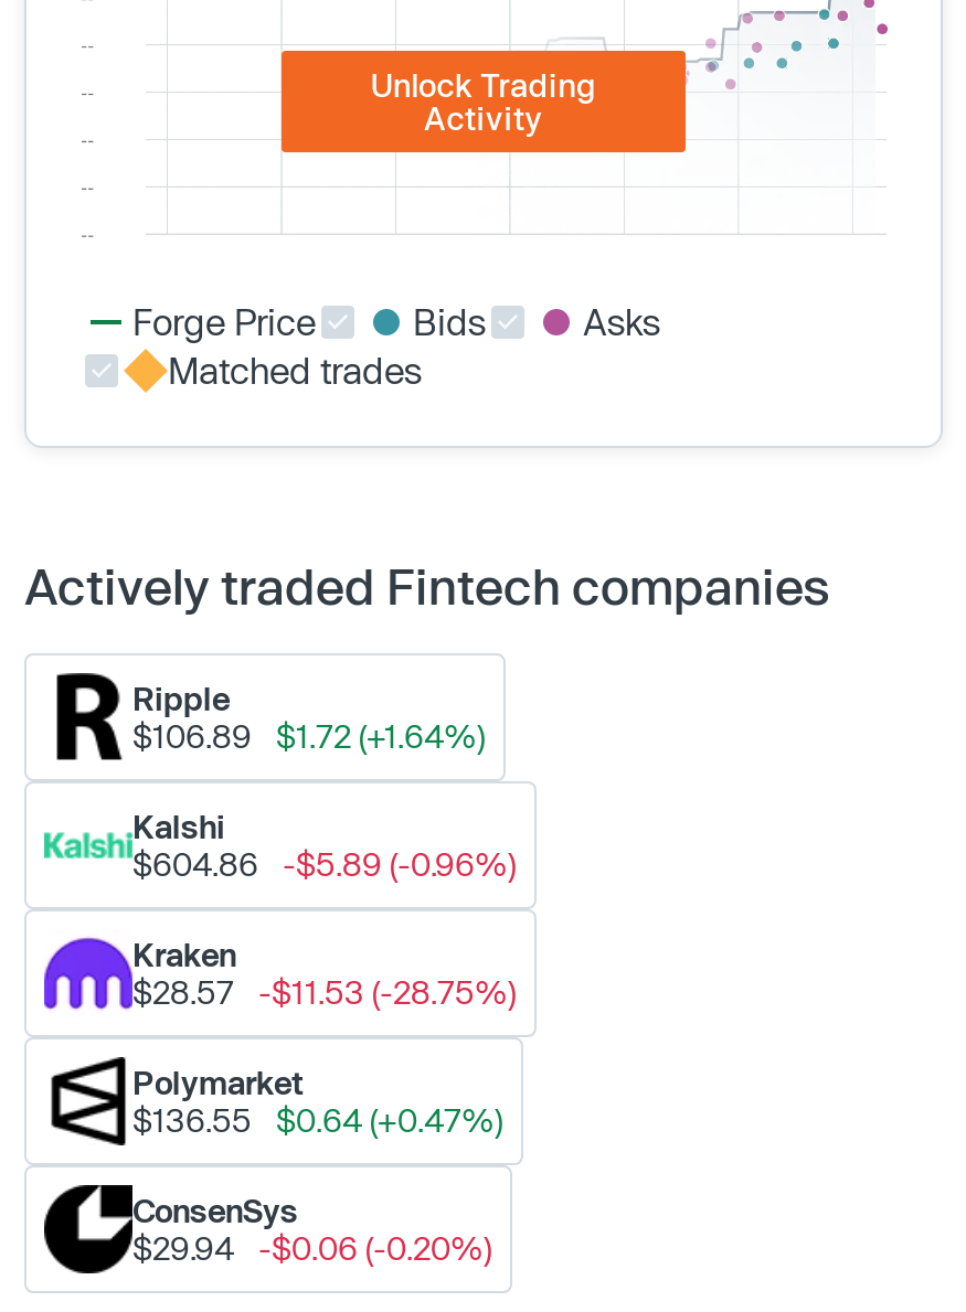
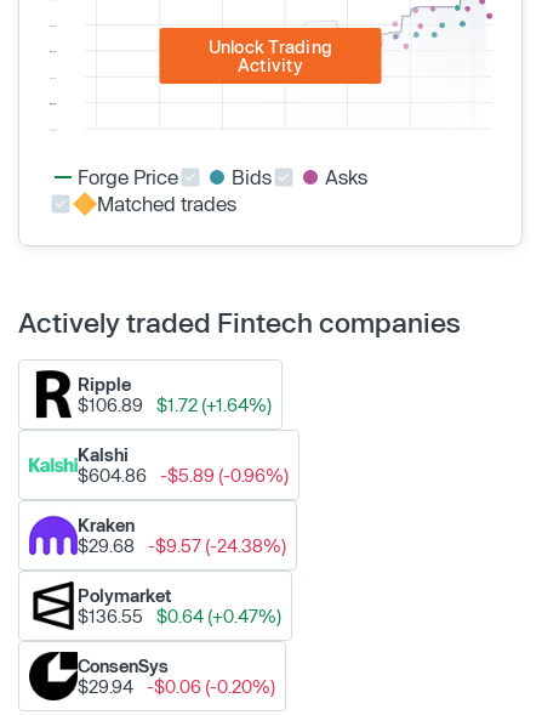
[132,974,517,1011] $28.57 -$11.53 (-28.75%) -> [78,536,286,556] $29.68 -$9.57 (-24.38%)

